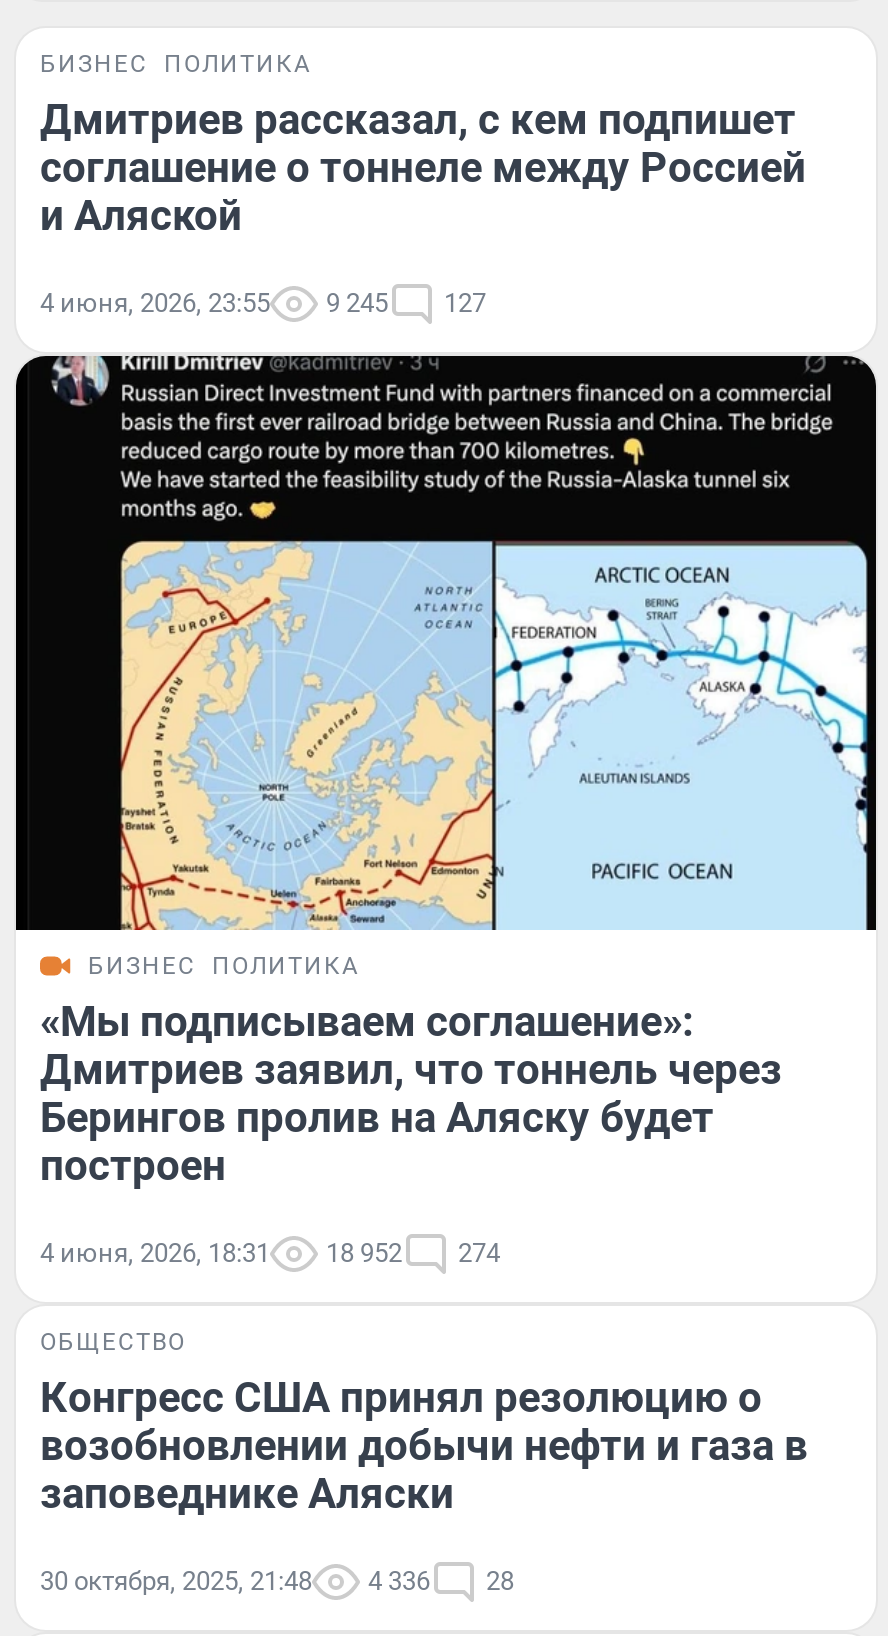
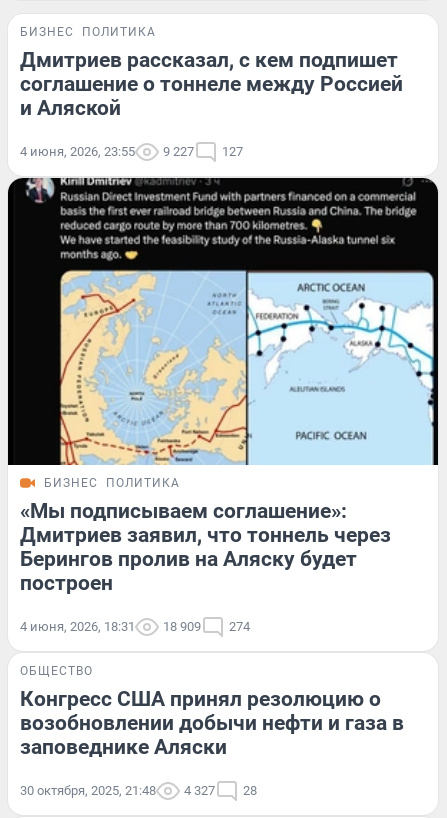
[40,288,486,318] 4 июня, 2026, 23:55 9 245 127 -> [20,144,243,159] 4 июня, 2026, 23:55 9 227 127
[40,1237,500,1267] 4 июня, 2026, 18:31 18 952 274 -> [20,619,250,634] 4 июня, 2026, 18:31 18 909 274
[40,1565,514,1595] 30 октября, 2025, 21:48 4 336 28 -> [20,783,257,798] 30 октября, 2025, 21:48 4 327 28

